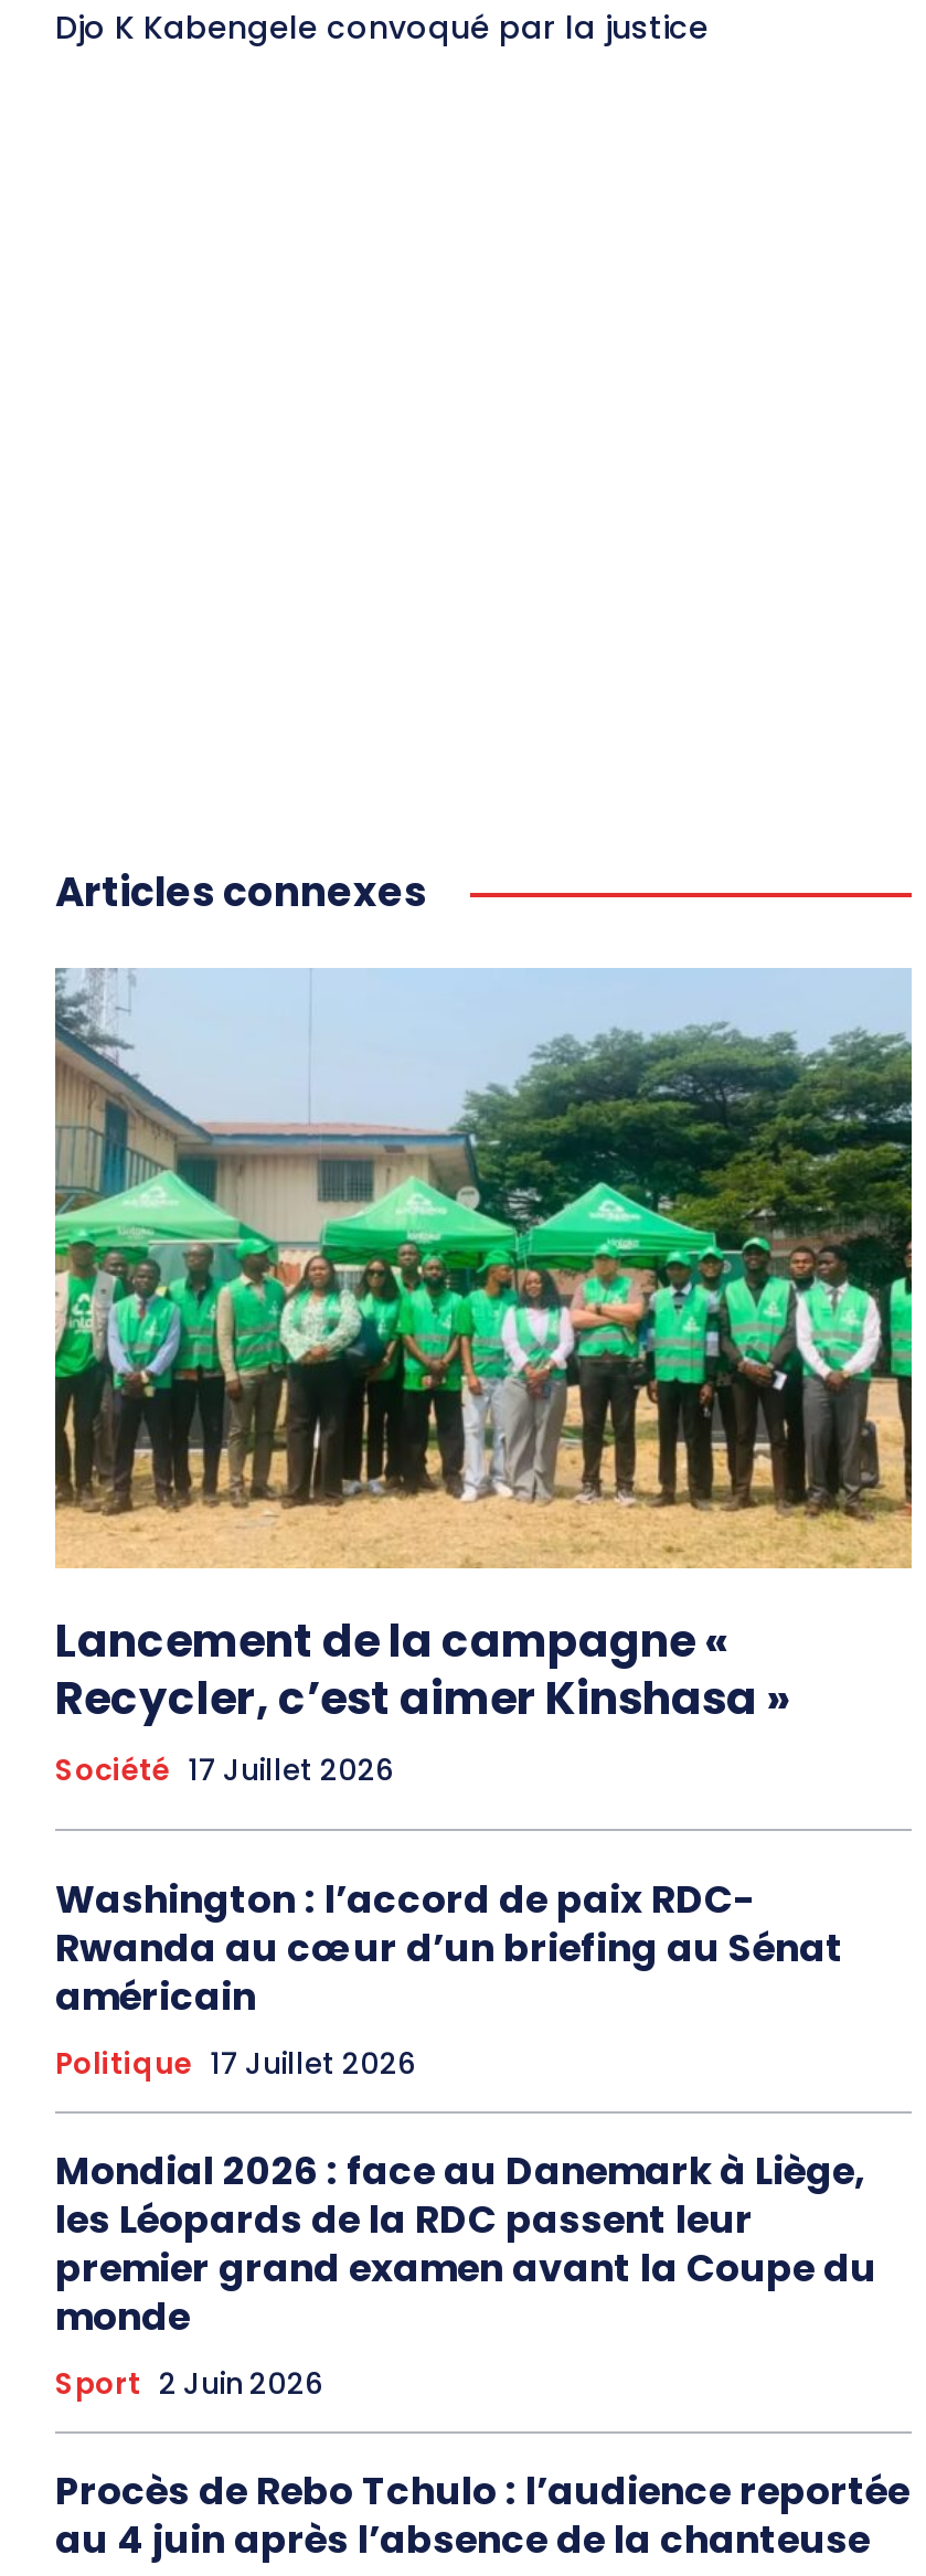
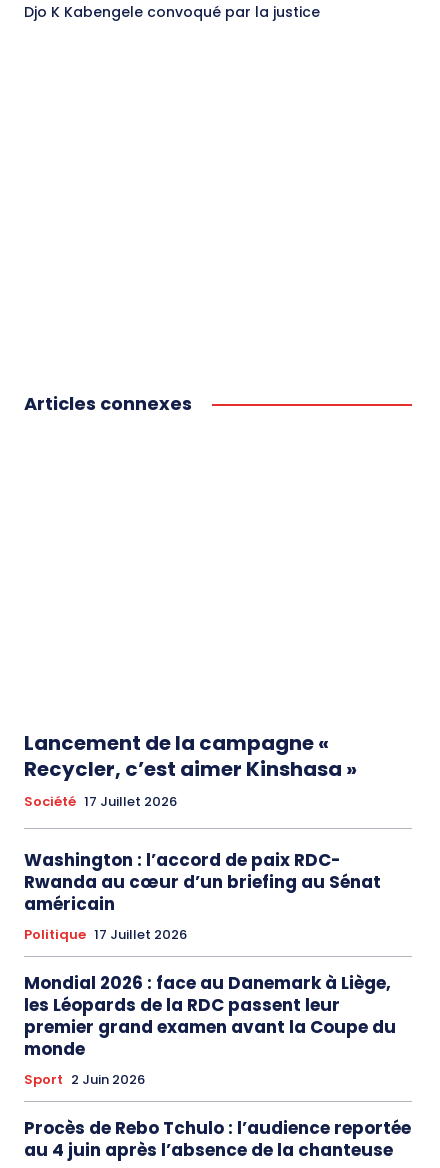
[53,967,914,1569] [image] -> none

